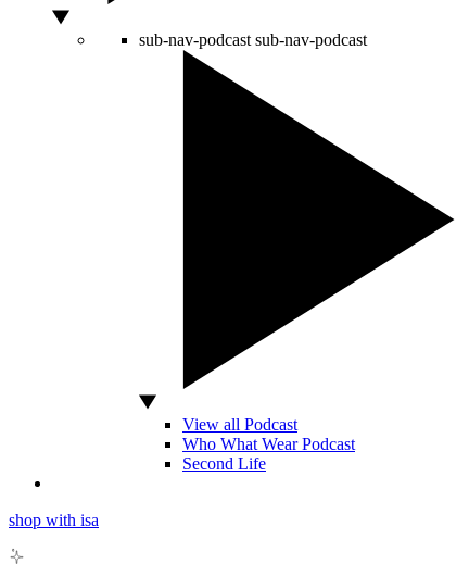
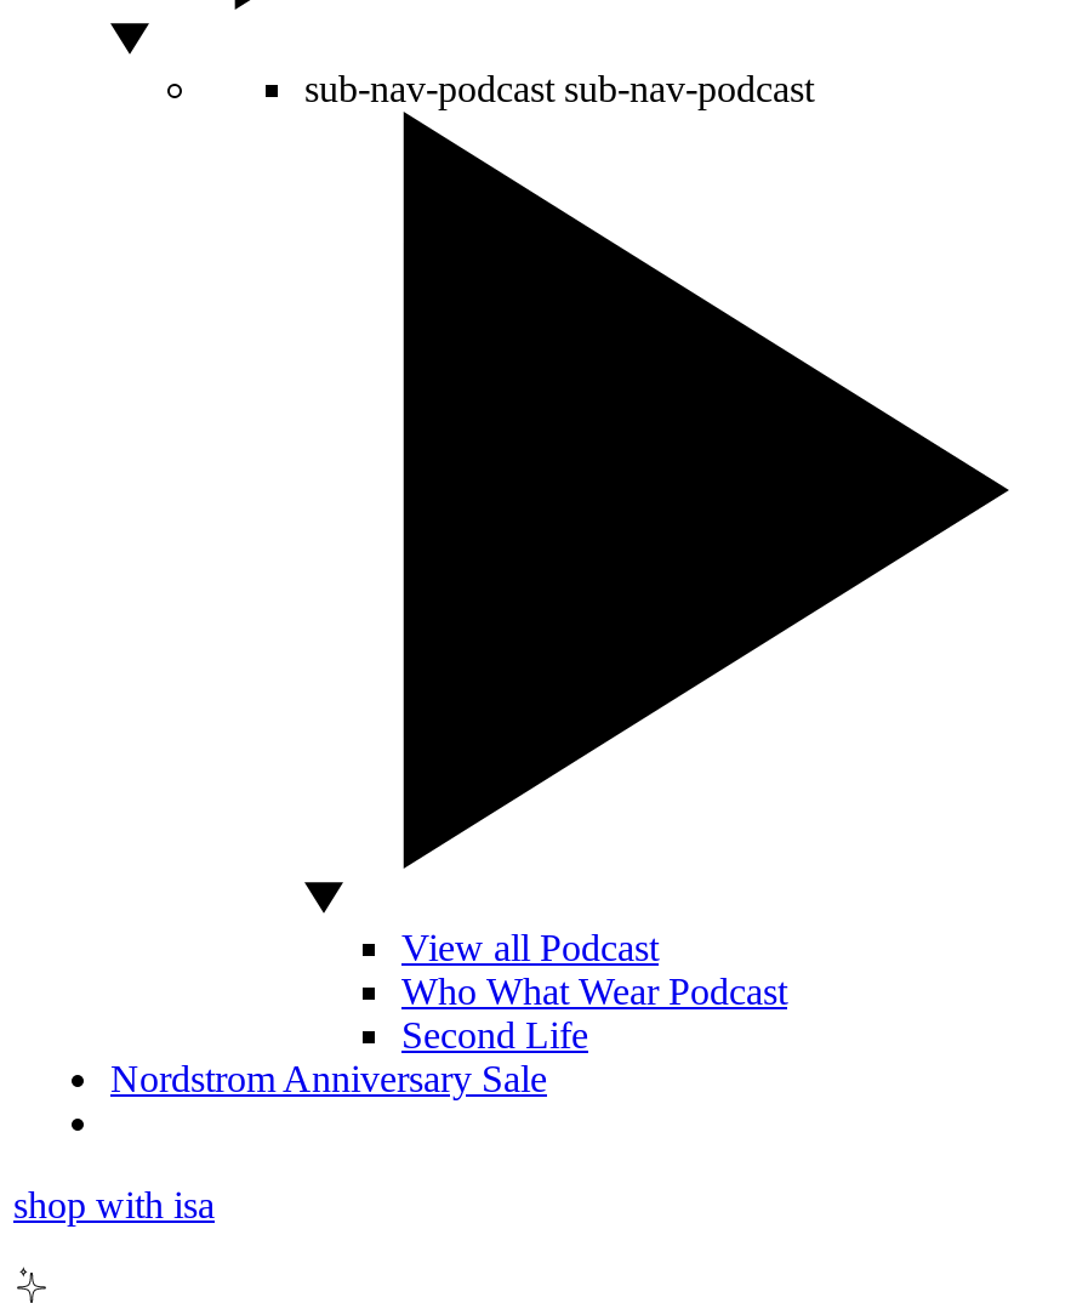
none -> [110,1057,547,1098] Nordstrom Anniversary Sale

